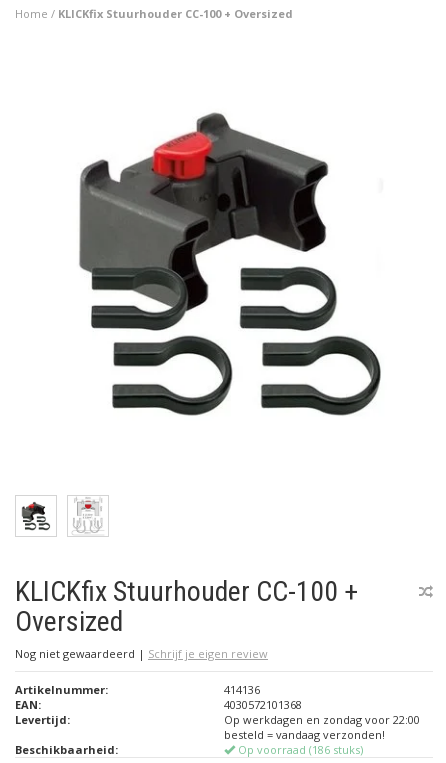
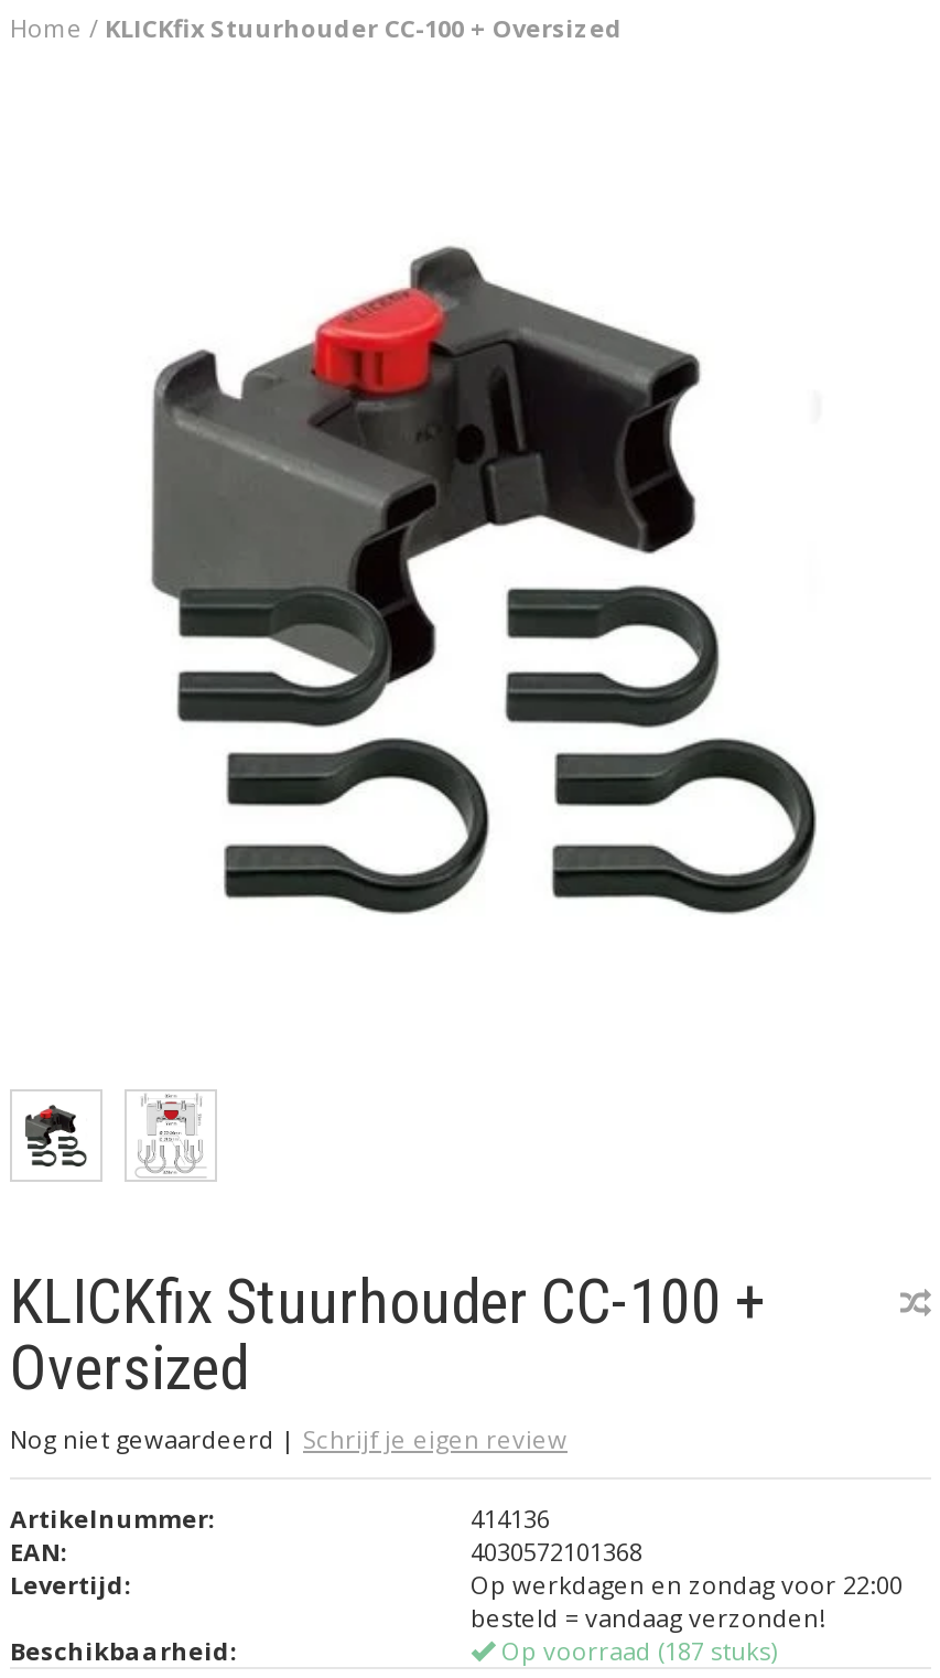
[235,742,363,757] Op voorraad (186 stuks) -> [495,1634,777,1667] Op voorraad (187 stuks)

